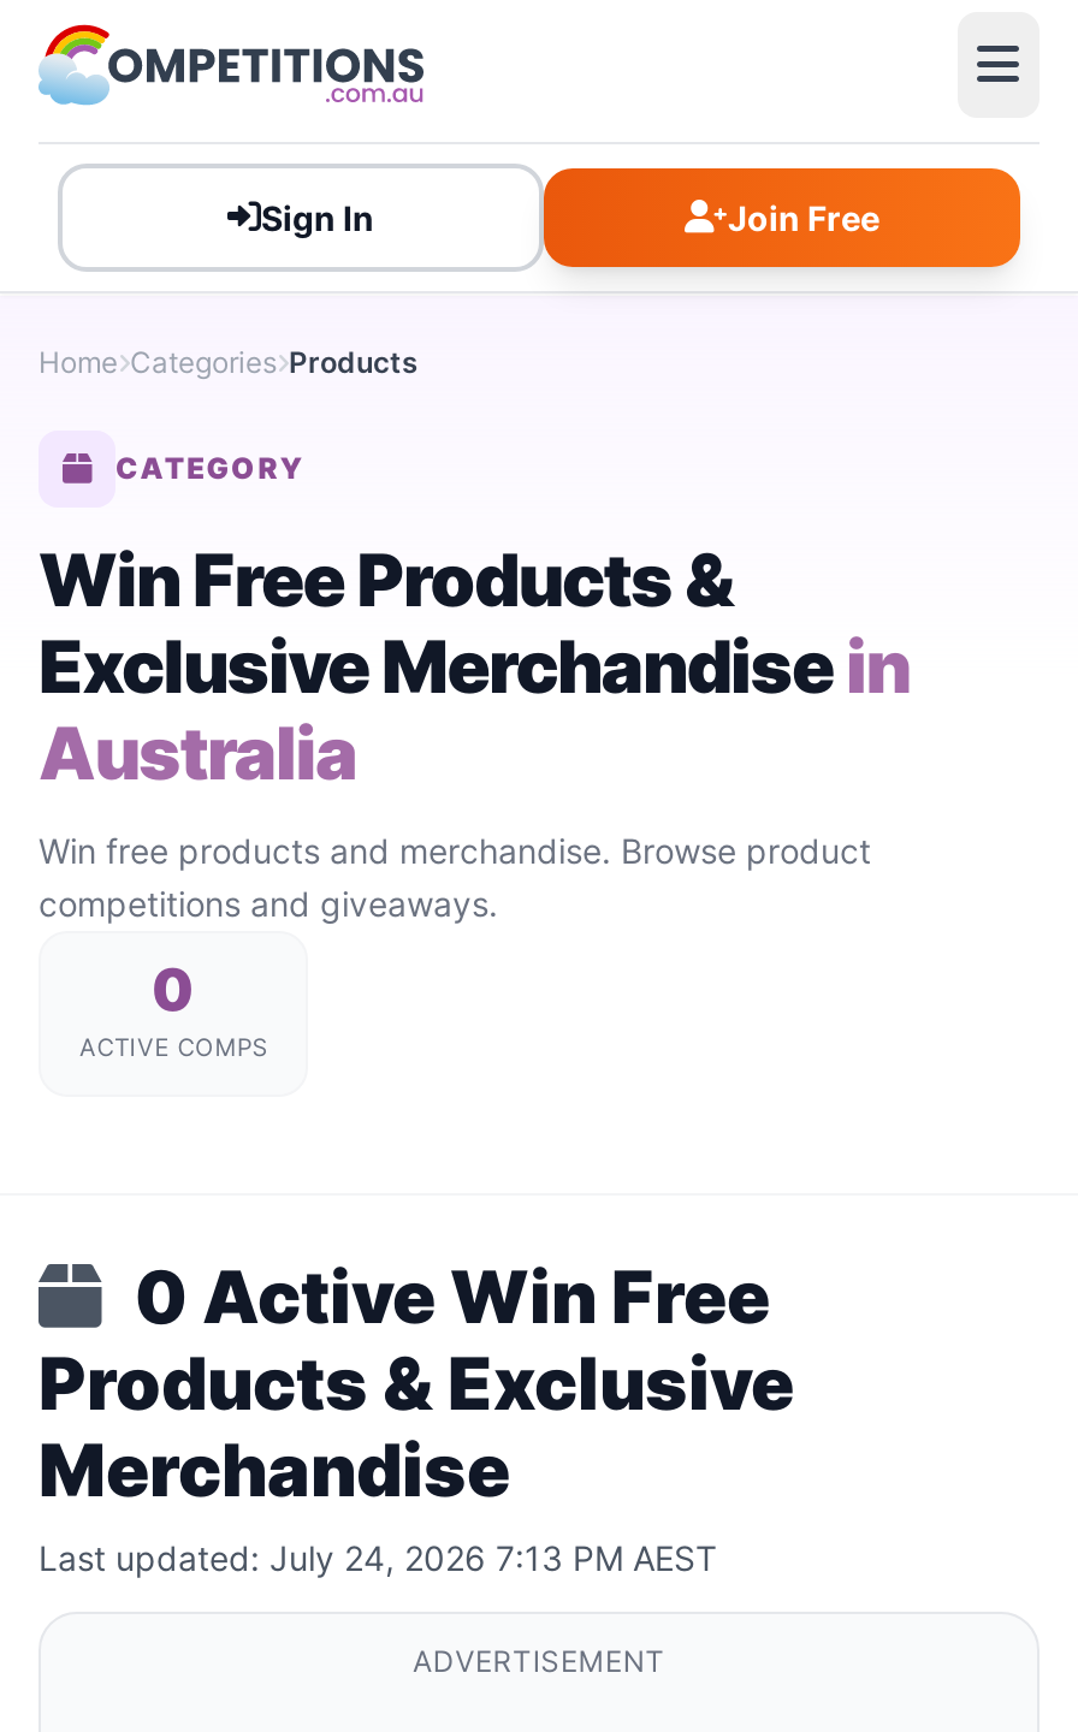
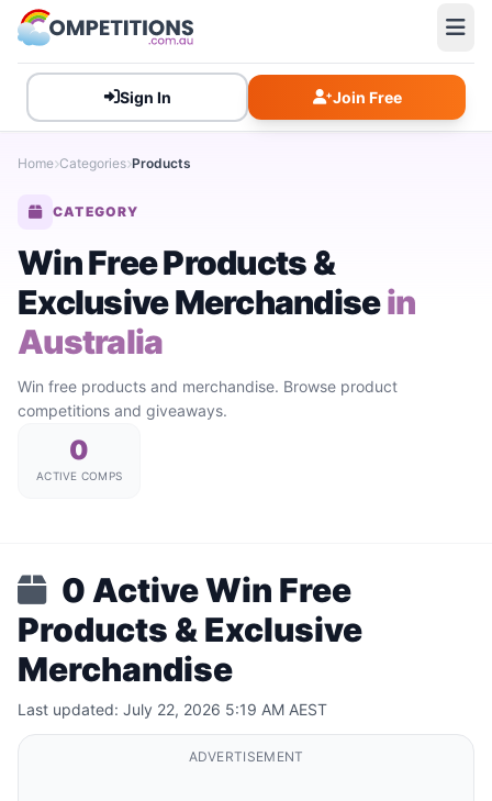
[38,1537,717,1578] Last updated: July 24, 2026 7:13 PM AEST -> [18,700,327,719] Last updated: July 22, 2026 5:19 AM AEST

